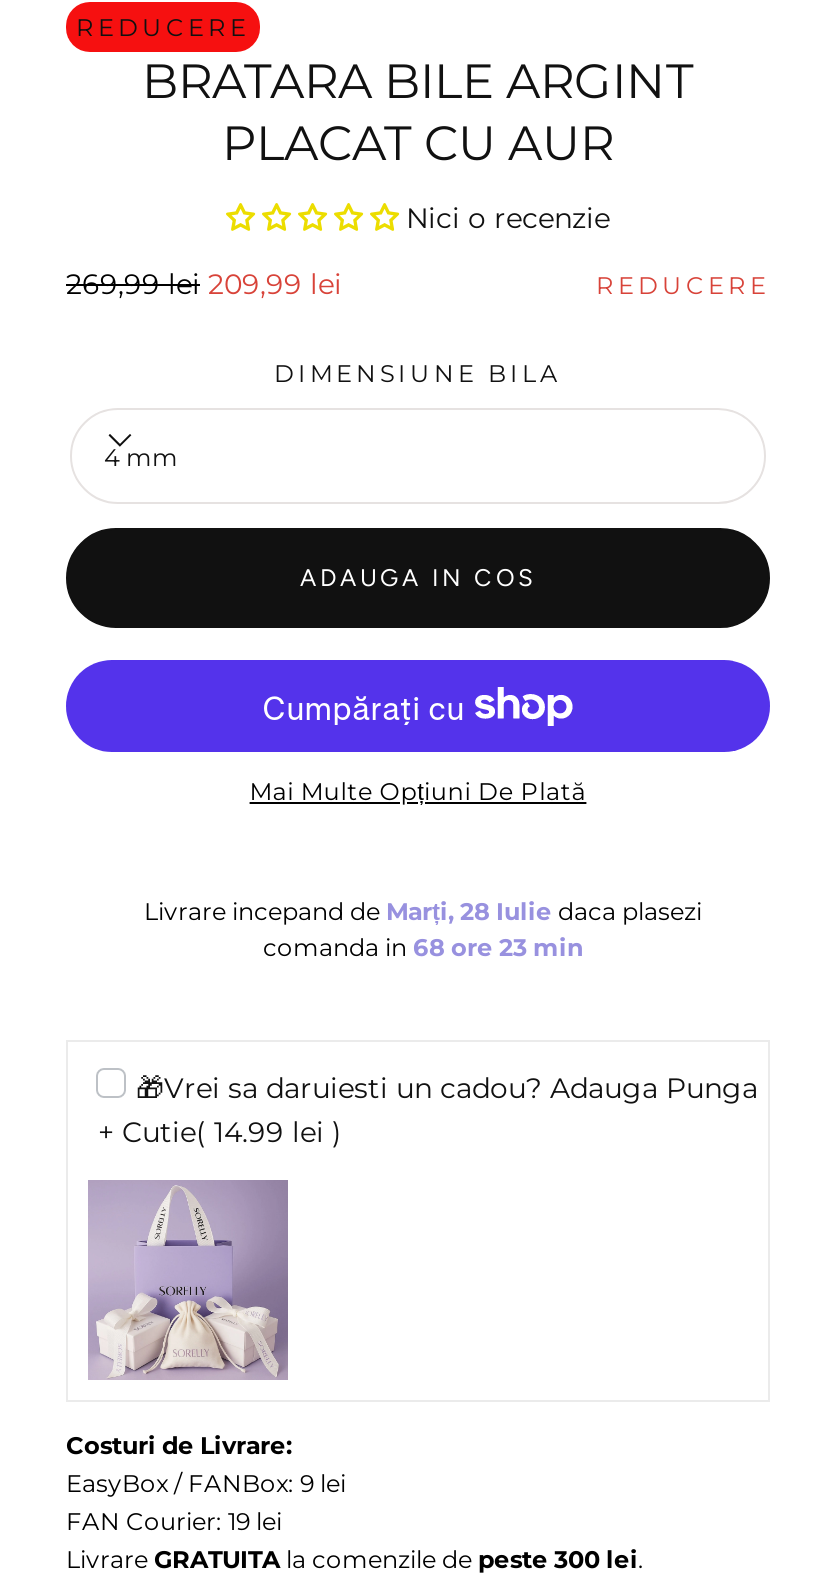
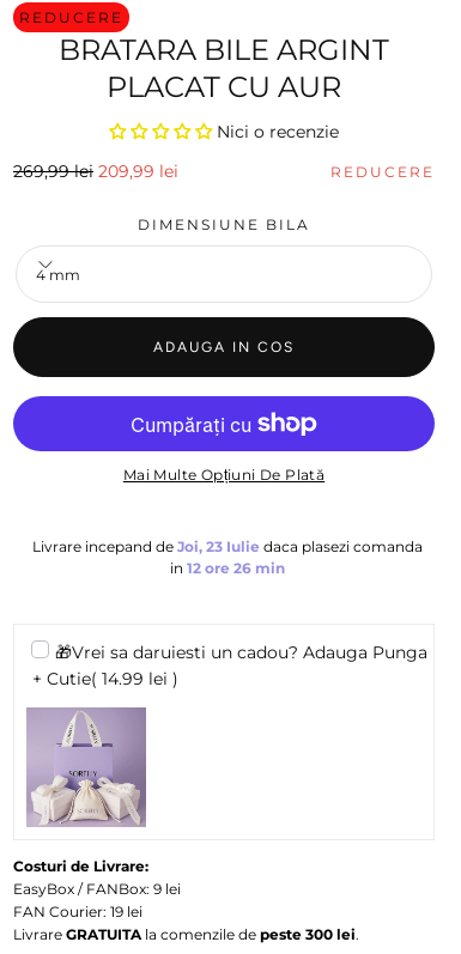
[144,896,702,962] Livrare incepand de Marți, 28 Iulie daca plasezi | comanda in 68 ore 23 min -> [32,537,422,577] Livrare incepand de Joi, 23 Iulie daca plasezi comanda | in 12 ore 26 min

